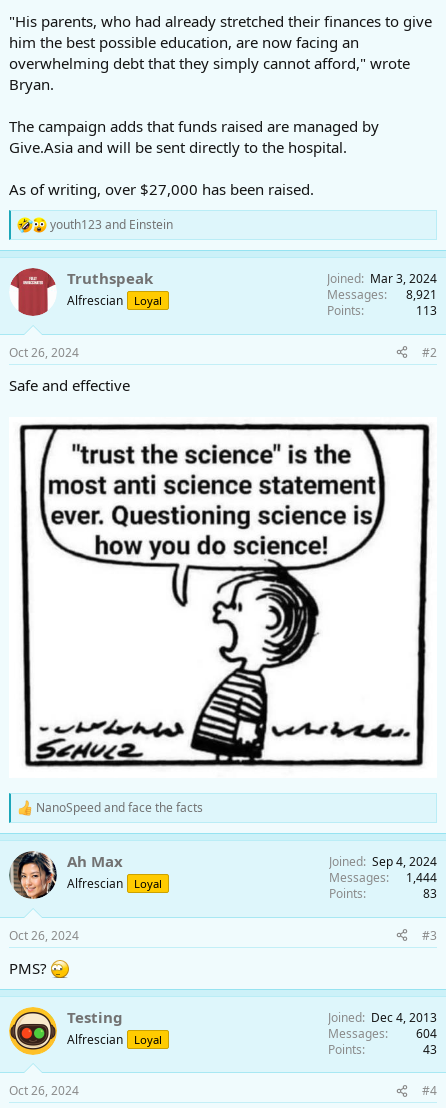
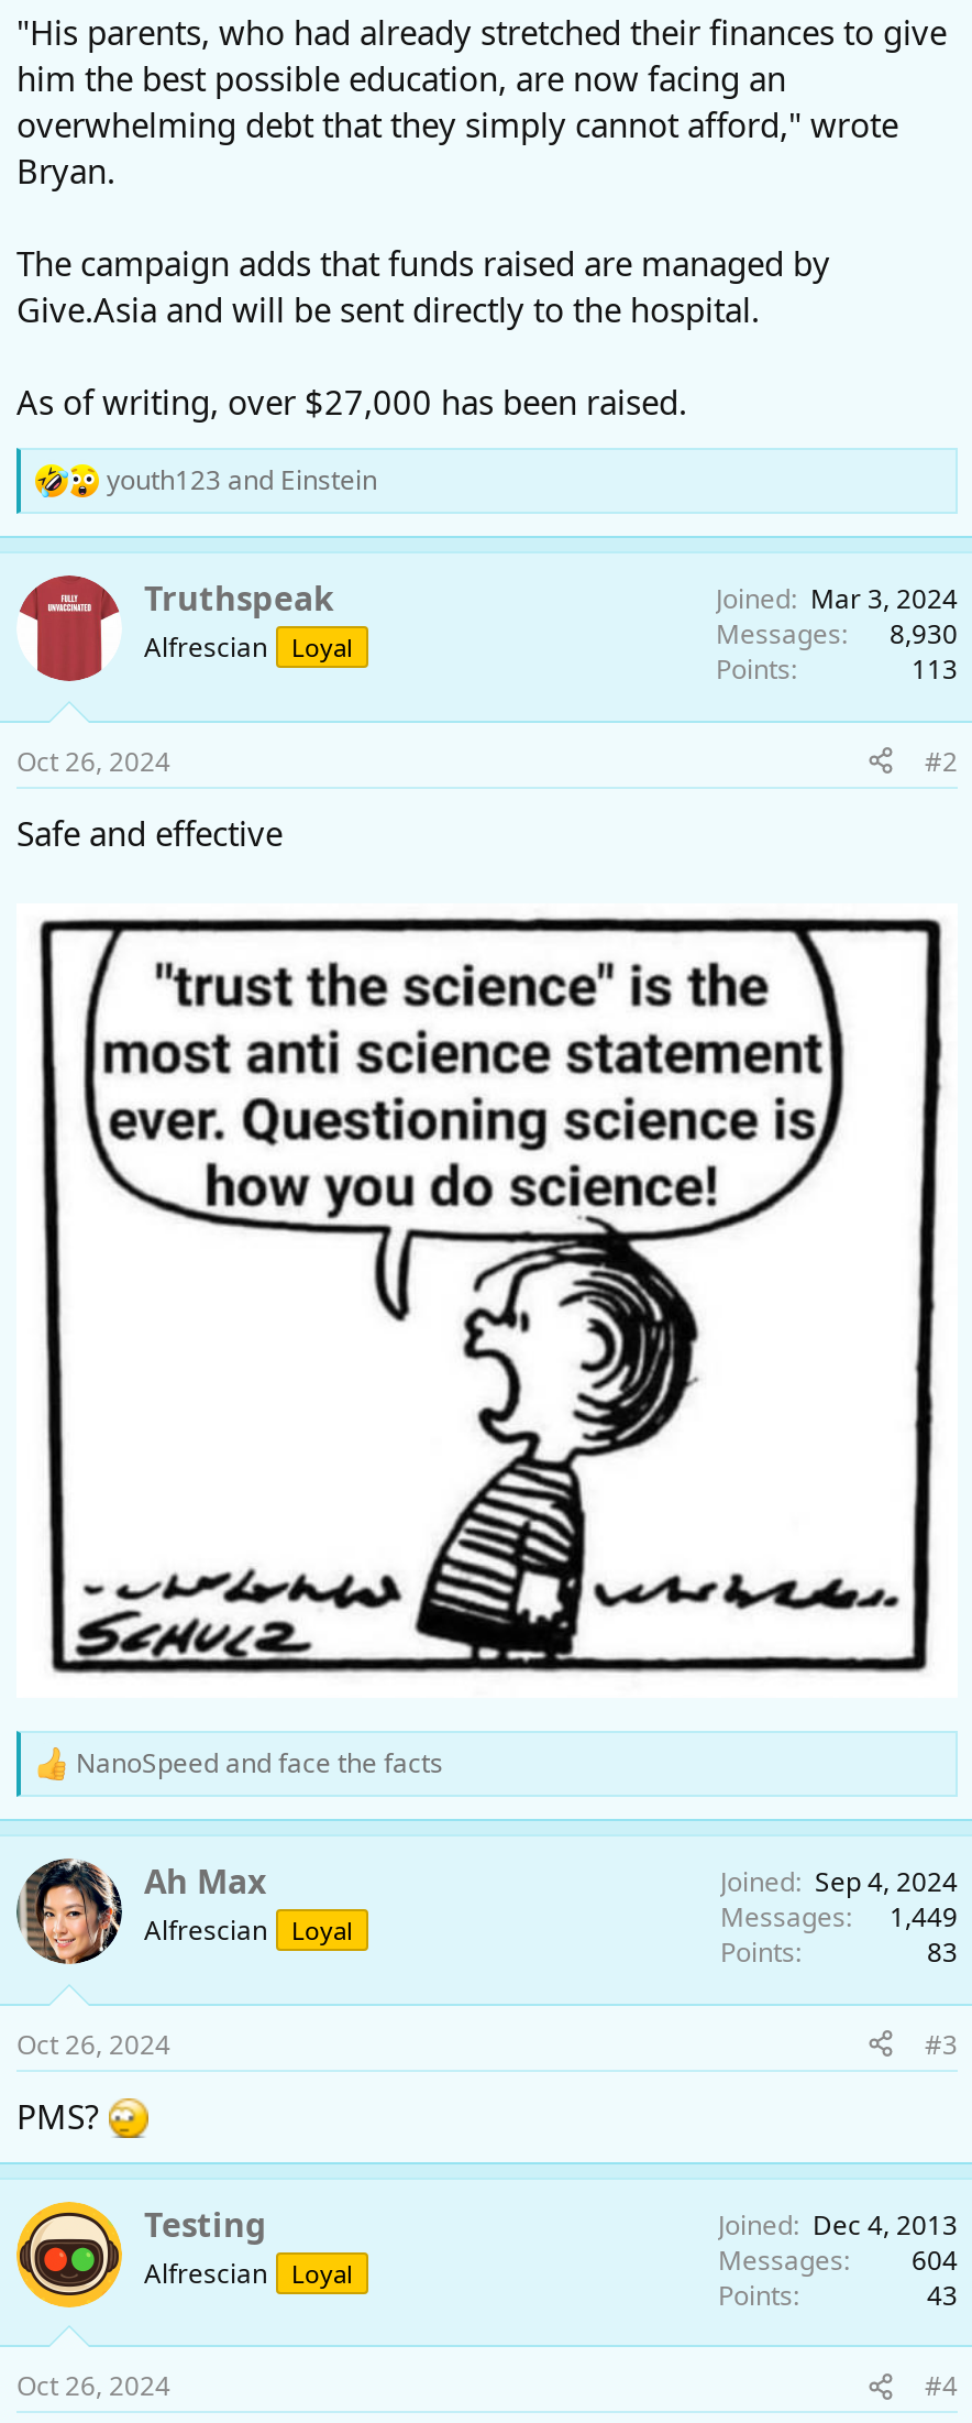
[327,286,437,303] Messages 8,921 -> [716,616,958,653] Messages 8,930
[329,869,437,886] Messages 1,444 -> [720,1898,958,1936] Messages 1,449

